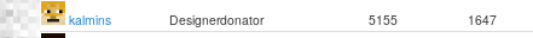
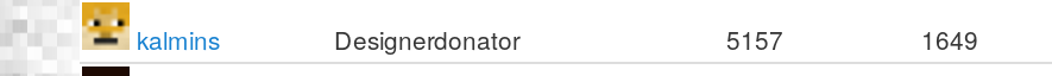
[369,11,398,29] 5155 -> [726,22,783,58] 5157
[468,11,497,29] 1647 -> [921,22,978,58] 1649

